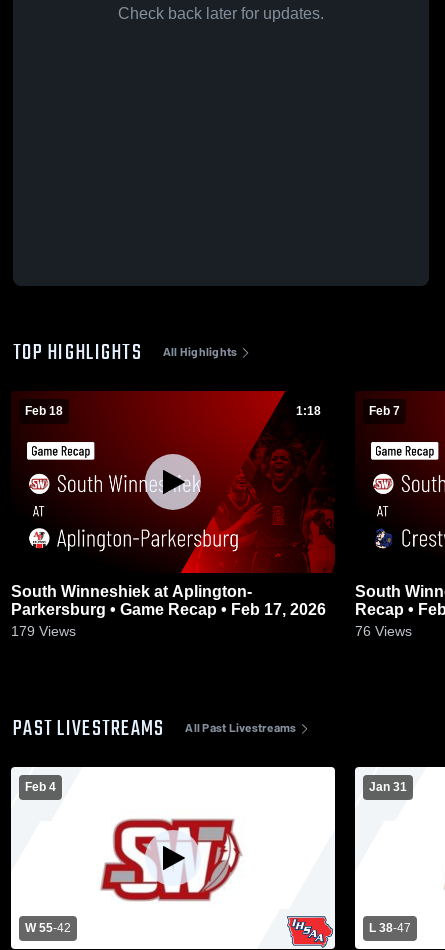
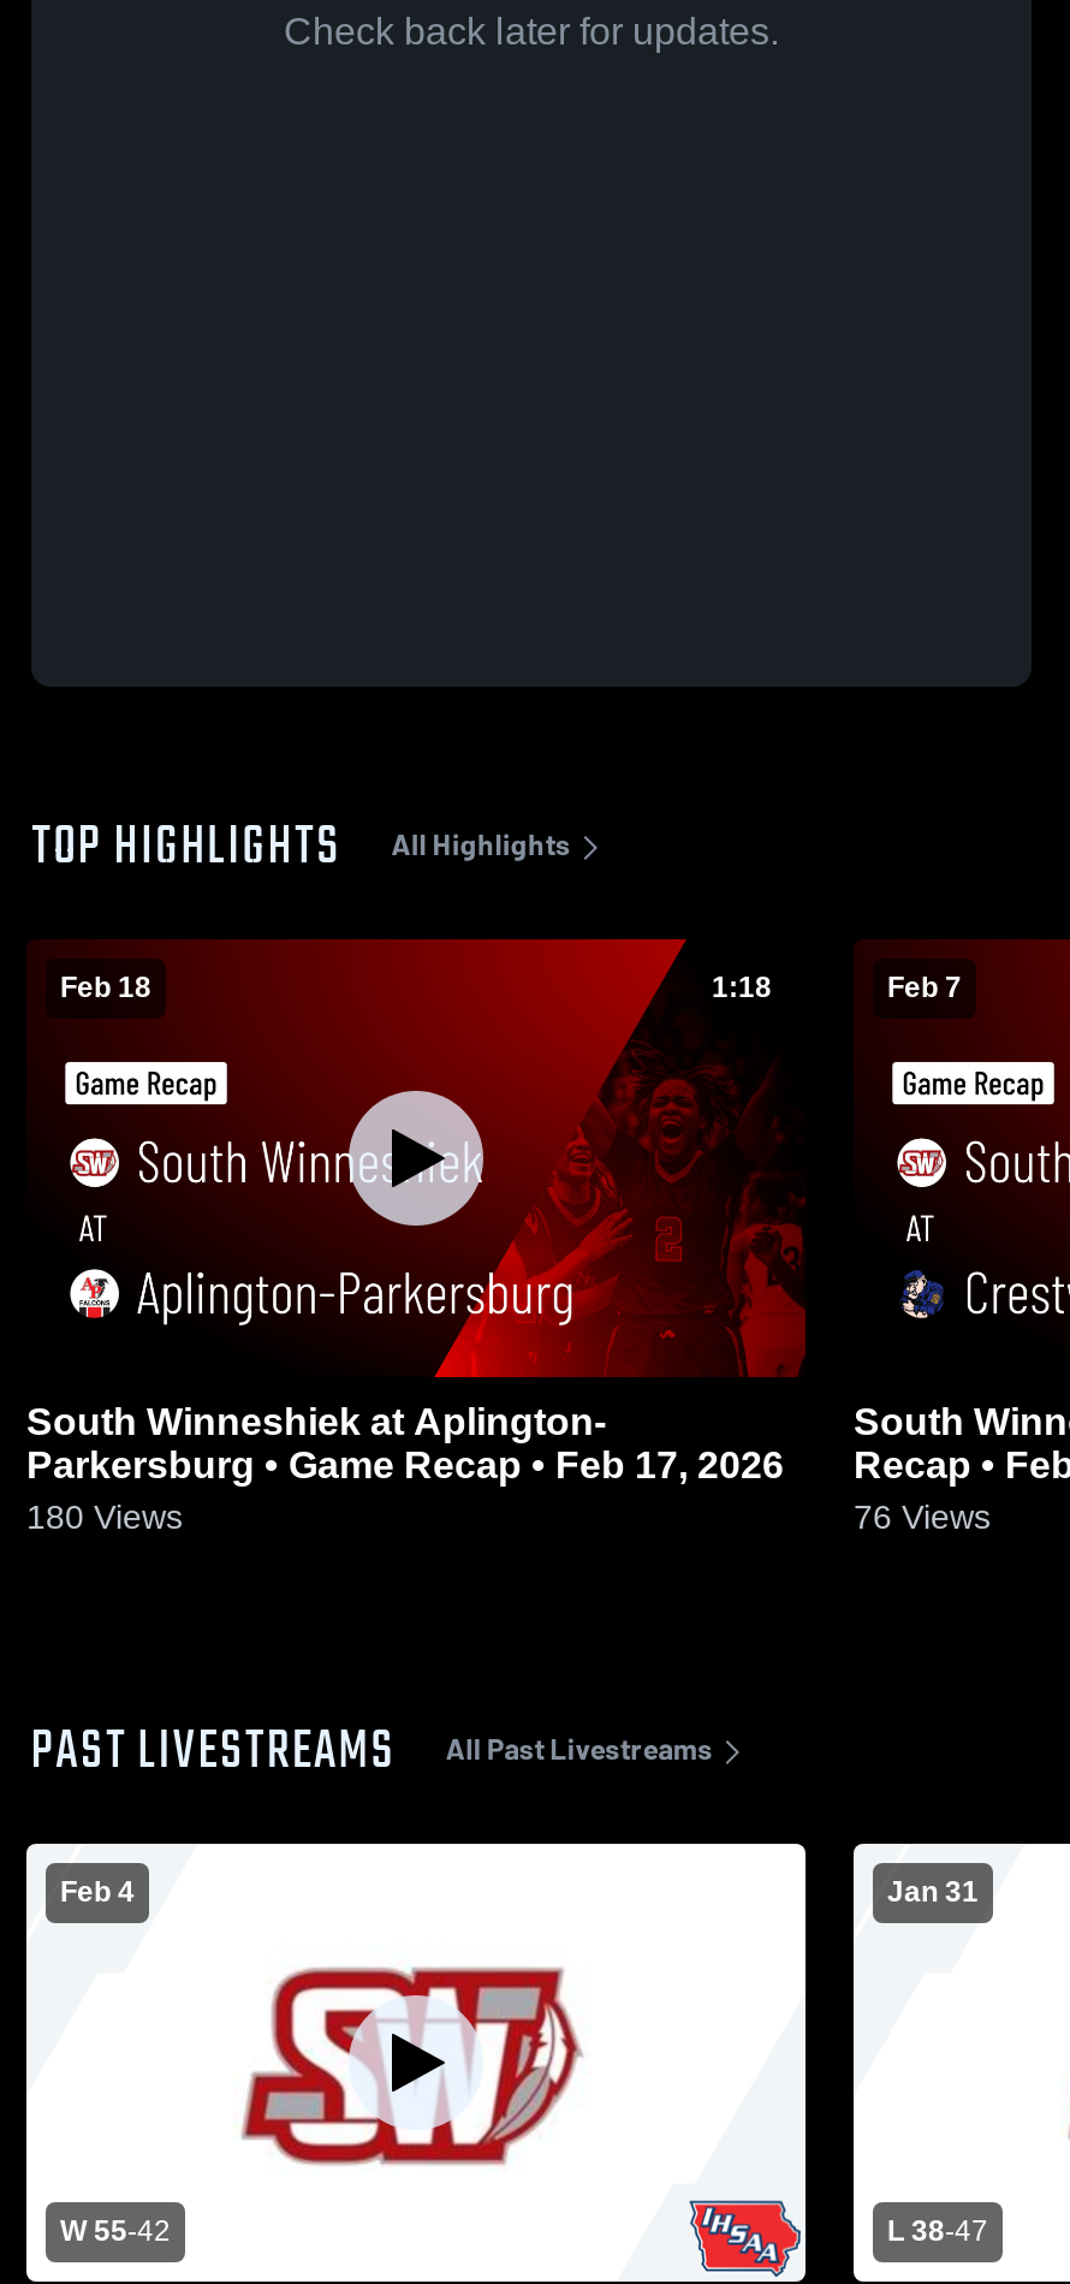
[11,623,76,639] 179 Views -> [26,1497,183,1536] 180 Views

